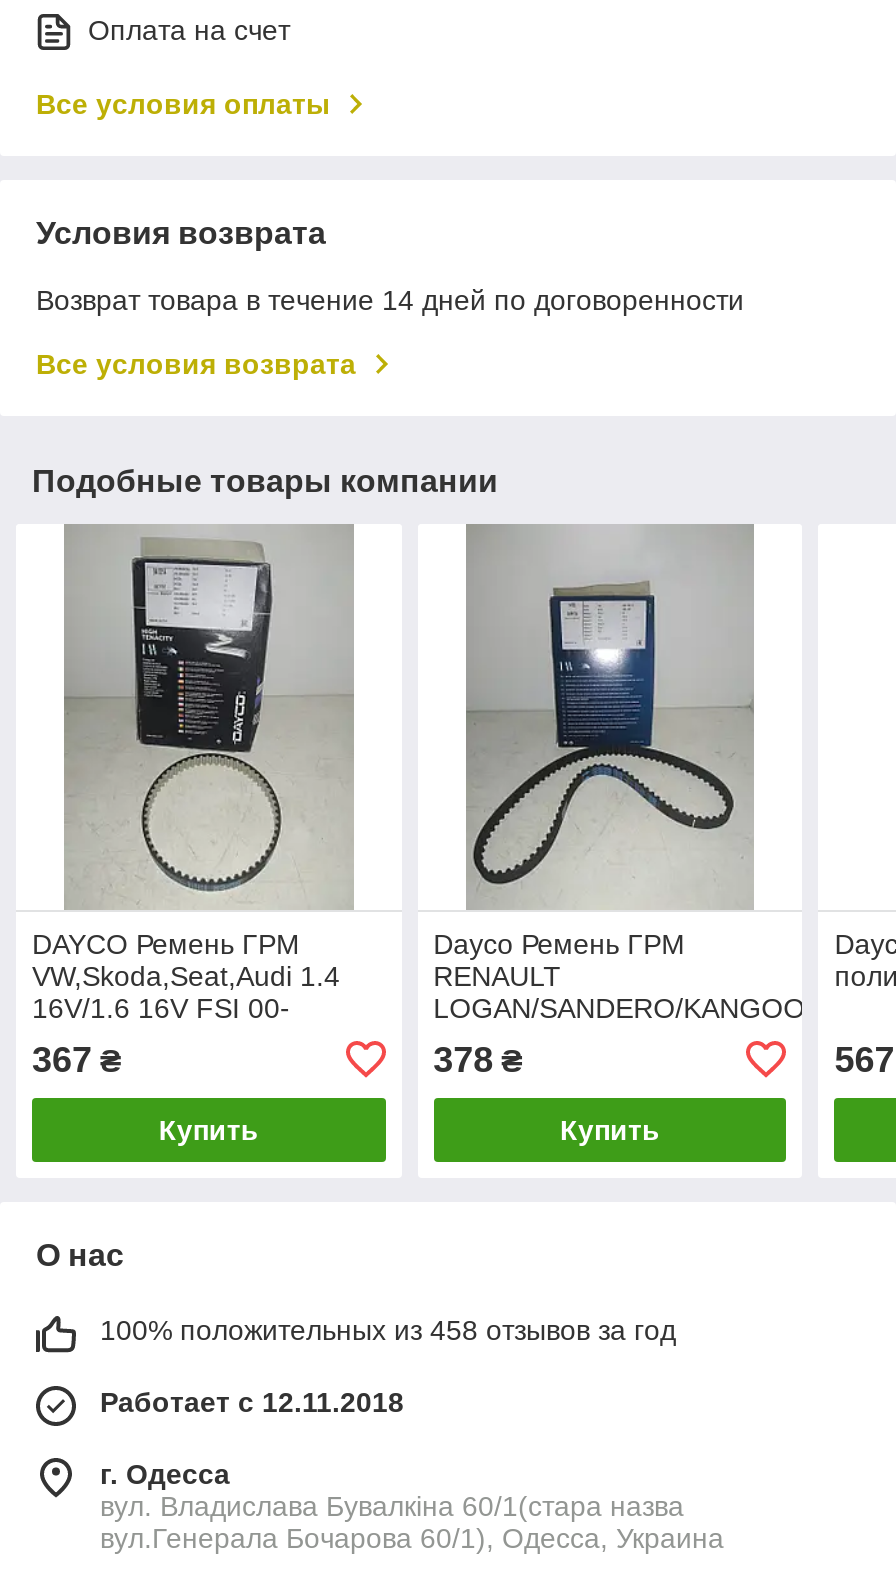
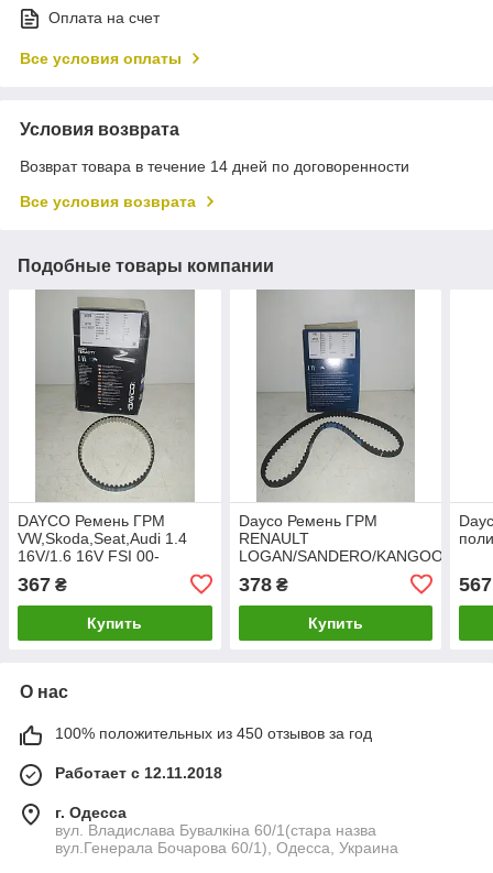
[100,1314,676,1346] 100% положительных из 458 отзывов за год -> [55,724,372,742] 100% положительных из 450 отзывов за год

